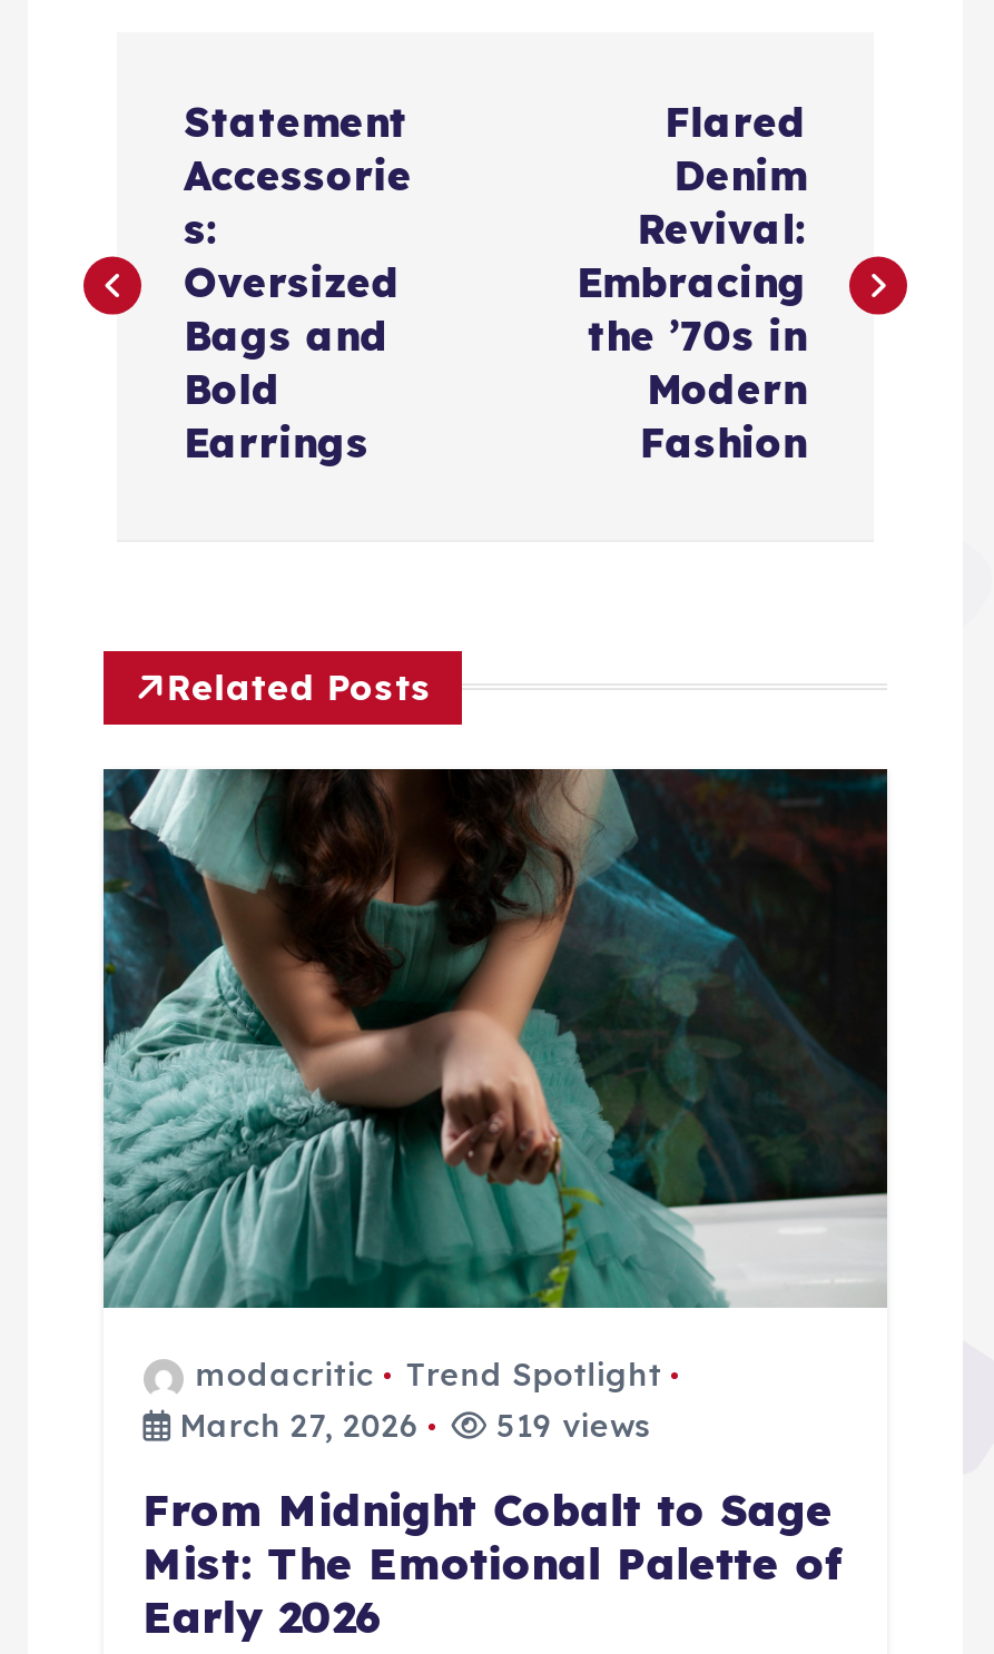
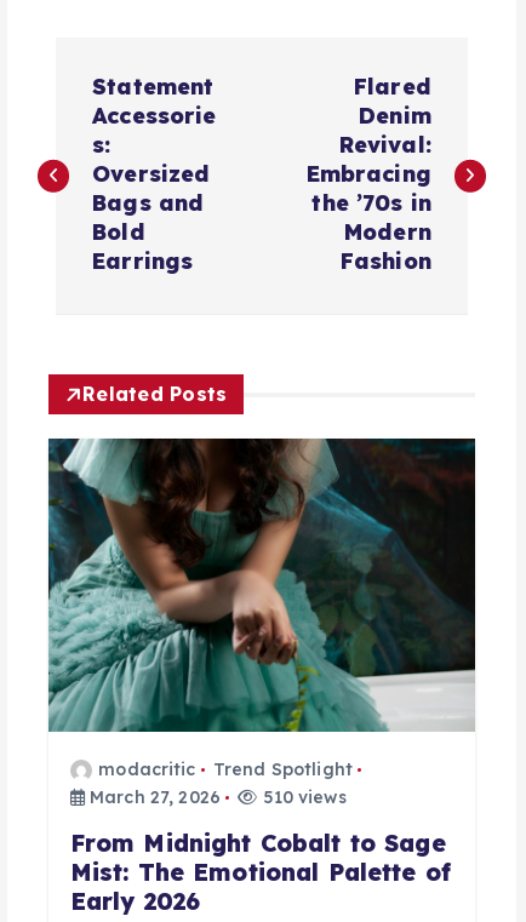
[487,1406,651,1446] 519 views -> [257,786,346,808] 510 views

